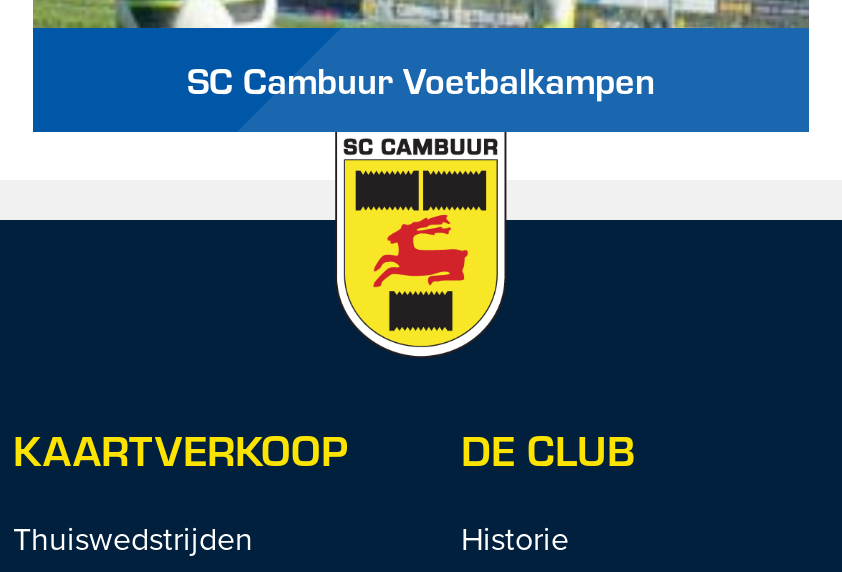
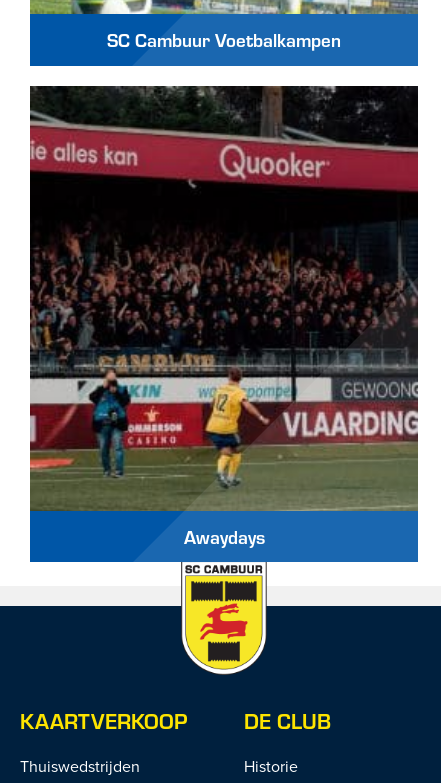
none -> [29,67,419,549] [image] | Awaydays

